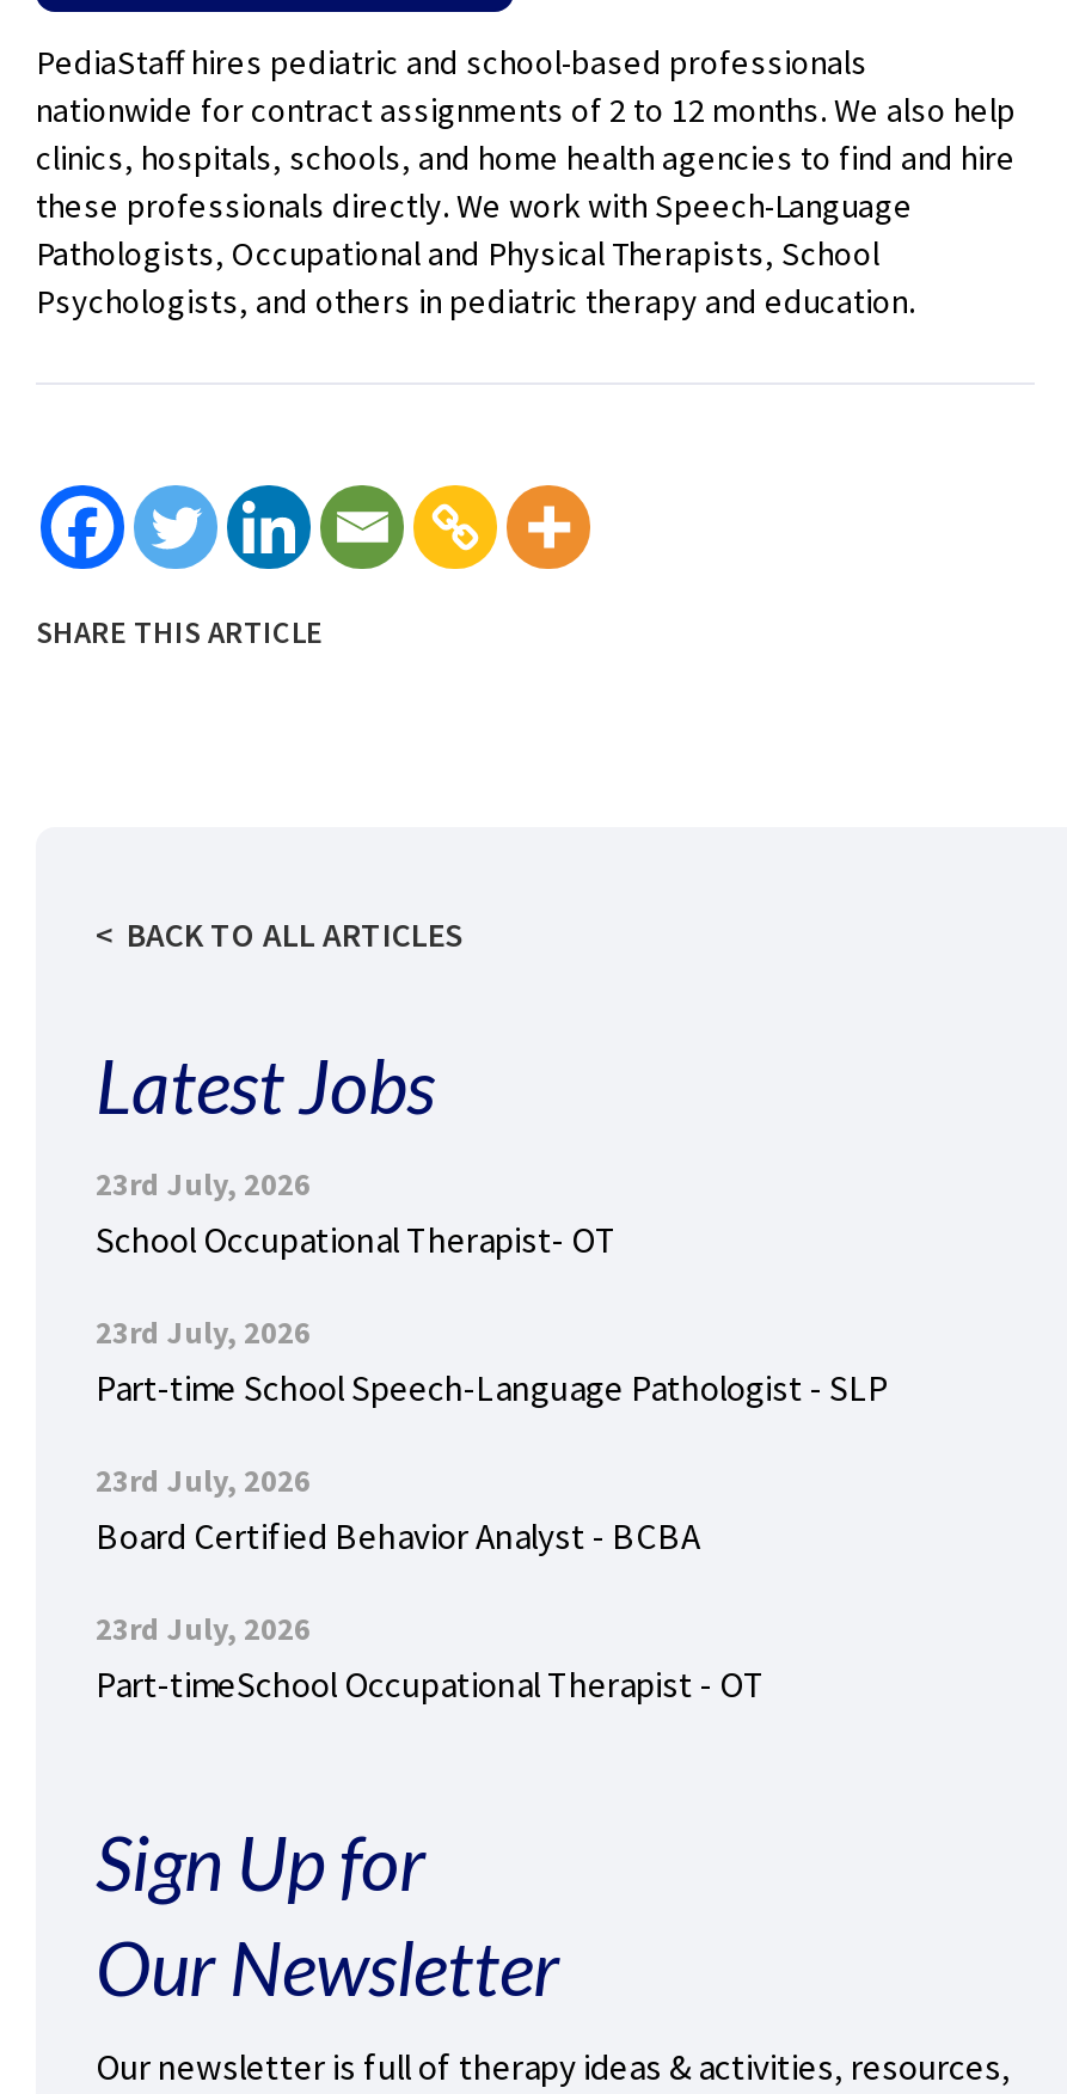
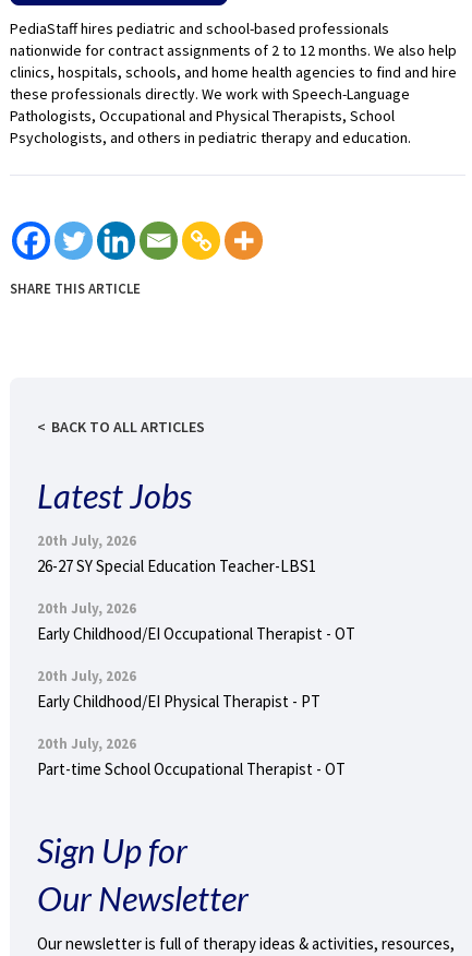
[96,1164,617,1262] 23rd July, 2026 | School Occupational Therapist- OT -> [37,531,316,576] 20th July, 2026 | 26-27 SY Special Education Teacher-LBS1
[96,1312,889,1410] 23rd July, 2026 | Part-time School Speech-Language Pathologist - SLP -> [37,599,355,644] 20th July, 2026 | Early Childhood/EI Occupational Therapist - OT
[96,1461,700,1559] 23rd July, 2026 | Board Certified Behavior Analyst - BCBA -> [37,667,320,712] 20th July, 2026 | Early Childhood/EI Physical Therapist - PT
[96,1609,765,1707] 23rd July, 2026 | Part-timeSchool Occupational Therapist - OT -> [37,734,346,779] 20th July, 2026 | Part-time School Occupational Therapist - OT

